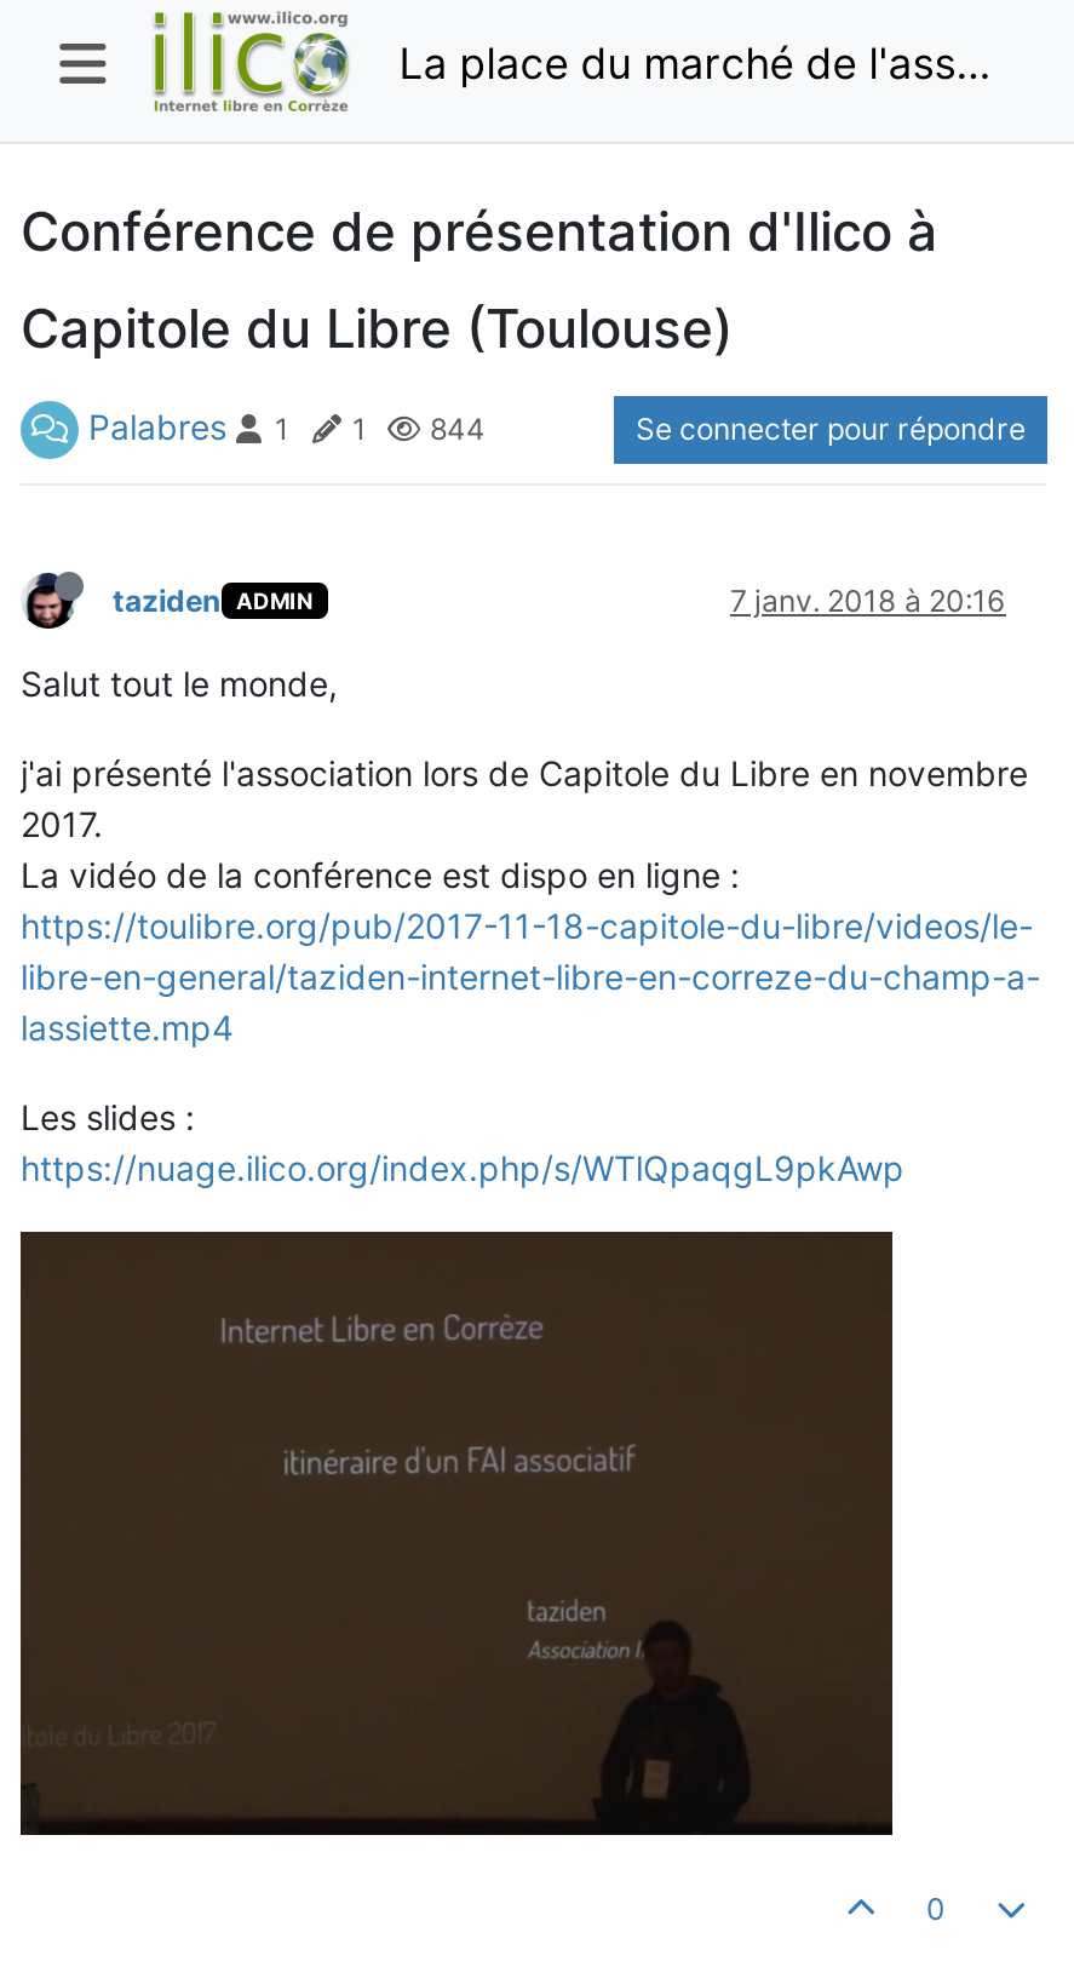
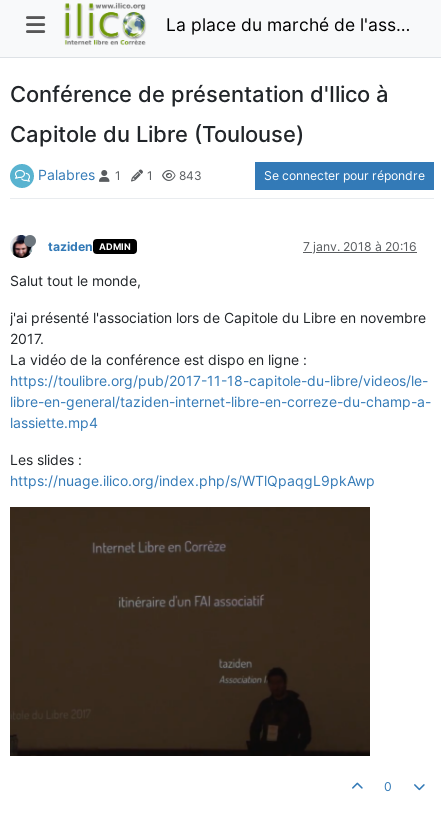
[88,405,486,447] Palabres 1 1 844 -> [38,166,202,183] Palabres 1 1 843

